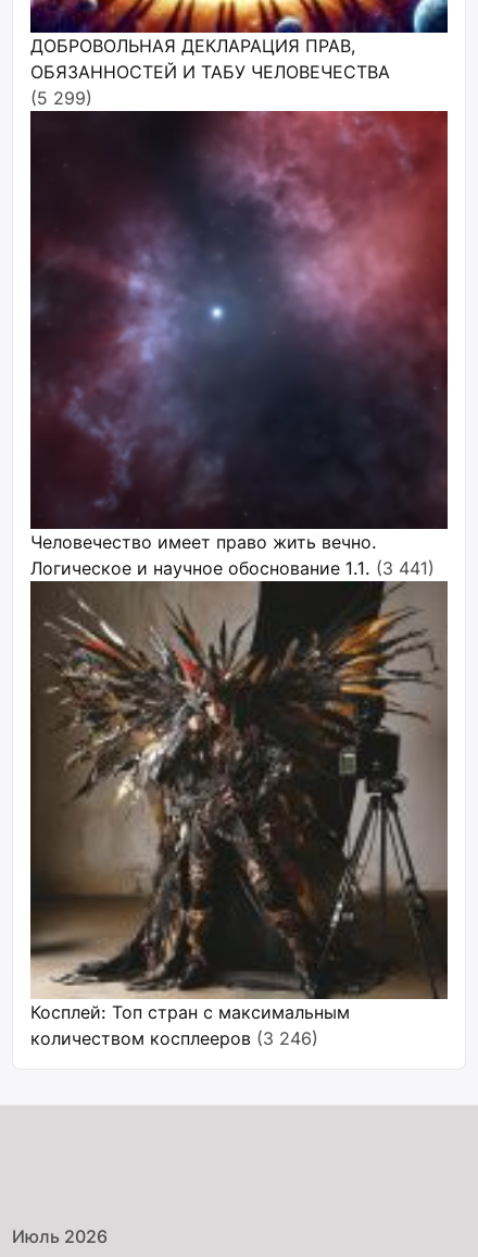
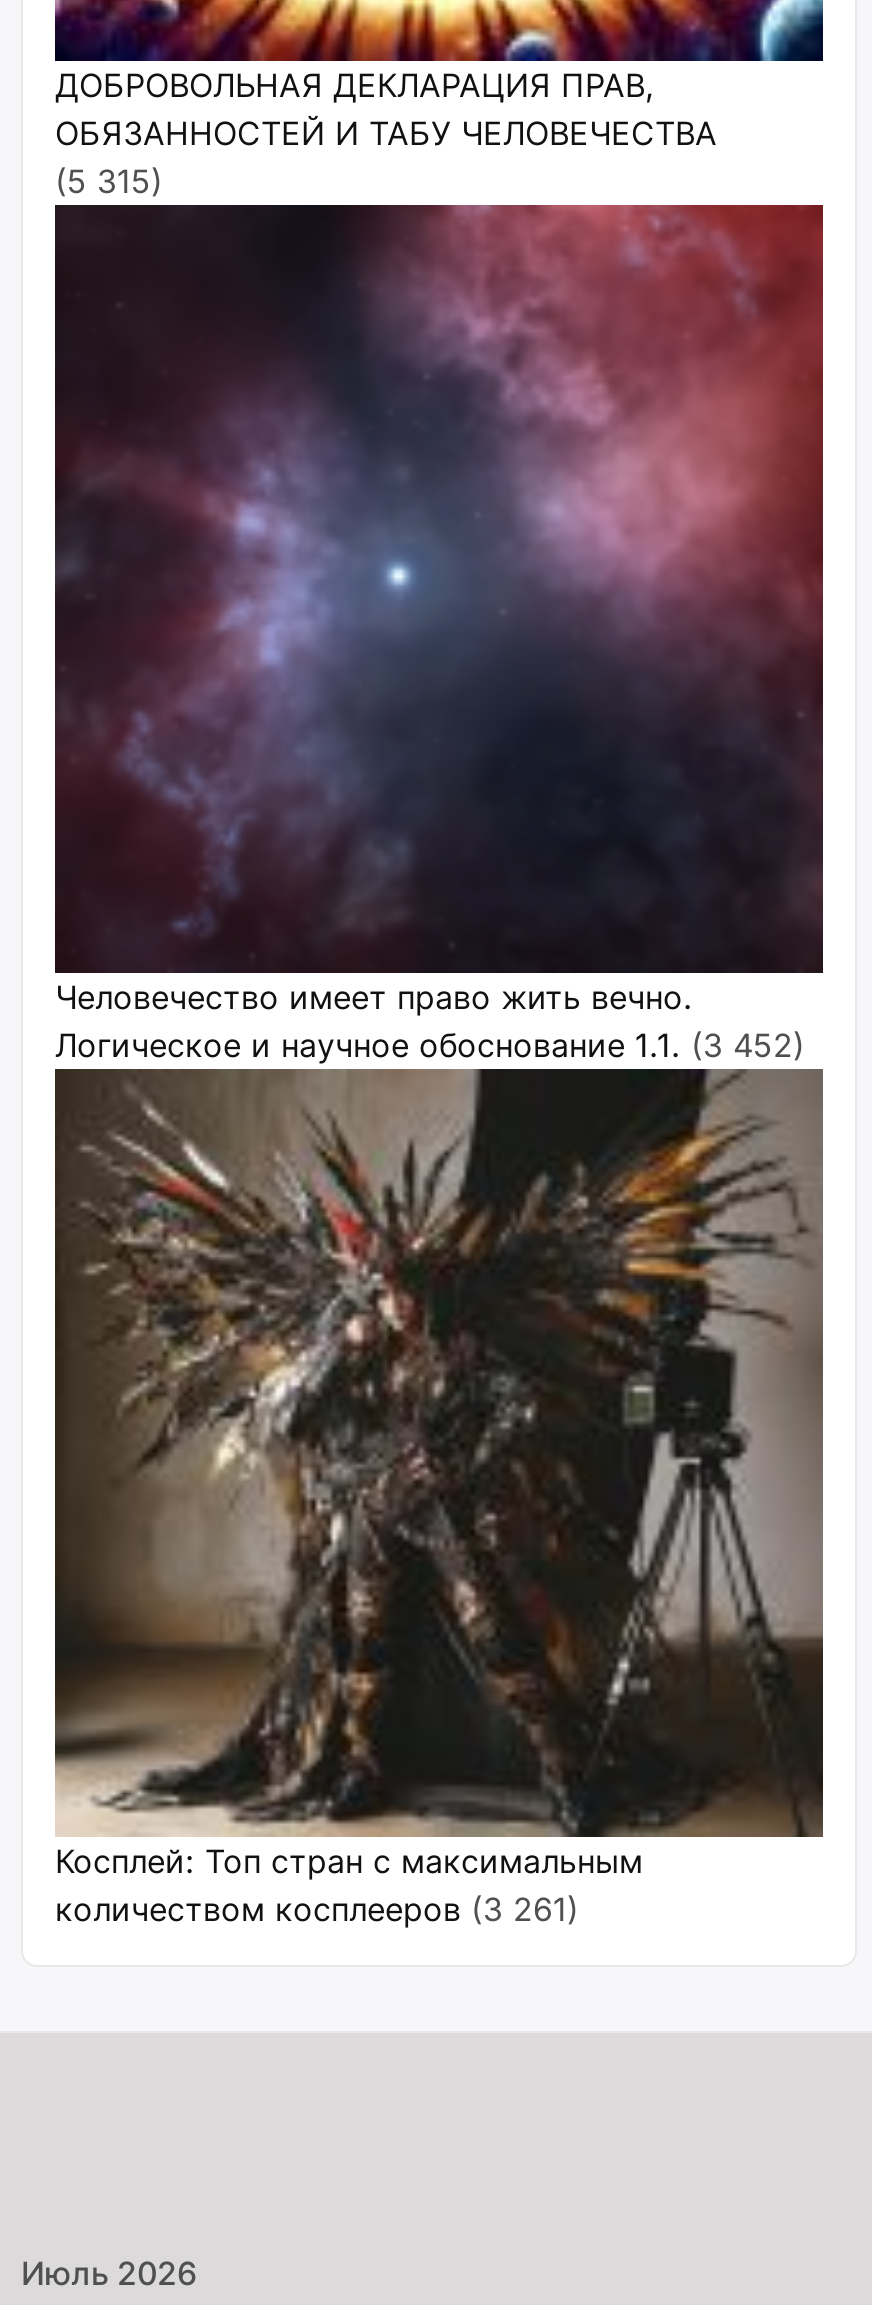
[30,87,92,109] (5 299) -> [55,161,163,201] (5 315)
[30,558,435,579] Логическое и научное обоснование 1.1. (3 441) -> [55,1025,805,1065] Логическое и научное обоснование 1.1. (3 452)
[30,1028,318,1049] количеством косплееров (3 246) -> [55,1889,579,1929] количеством косплееров (3 261)

